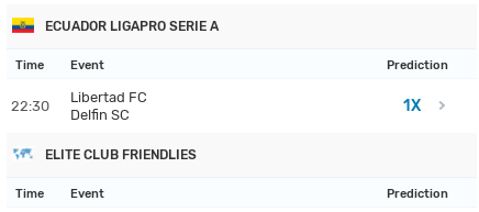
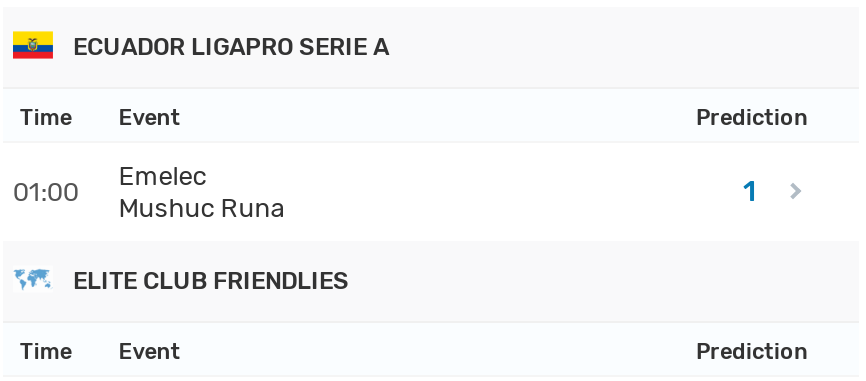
[70,89,421,123] Libertad FC | Delfin SC | 1X -> [119,161,757,223] Emelec | Mushuc Runa | 1
[11,98,49,114] 22:30 -> [13,177,79,207] 01:00

